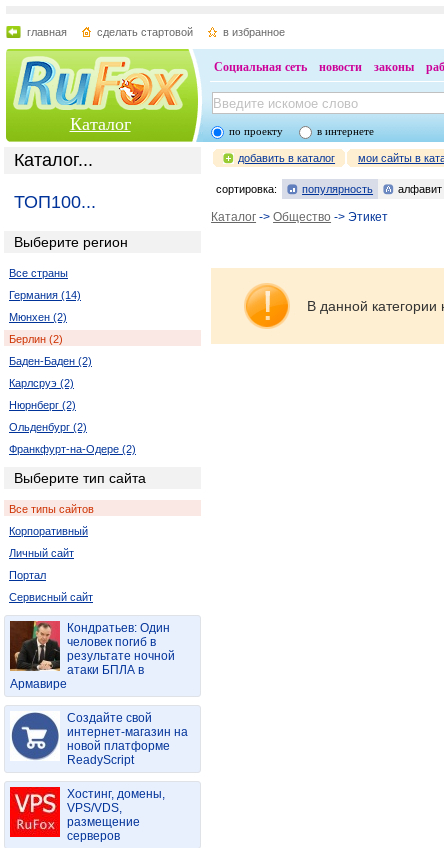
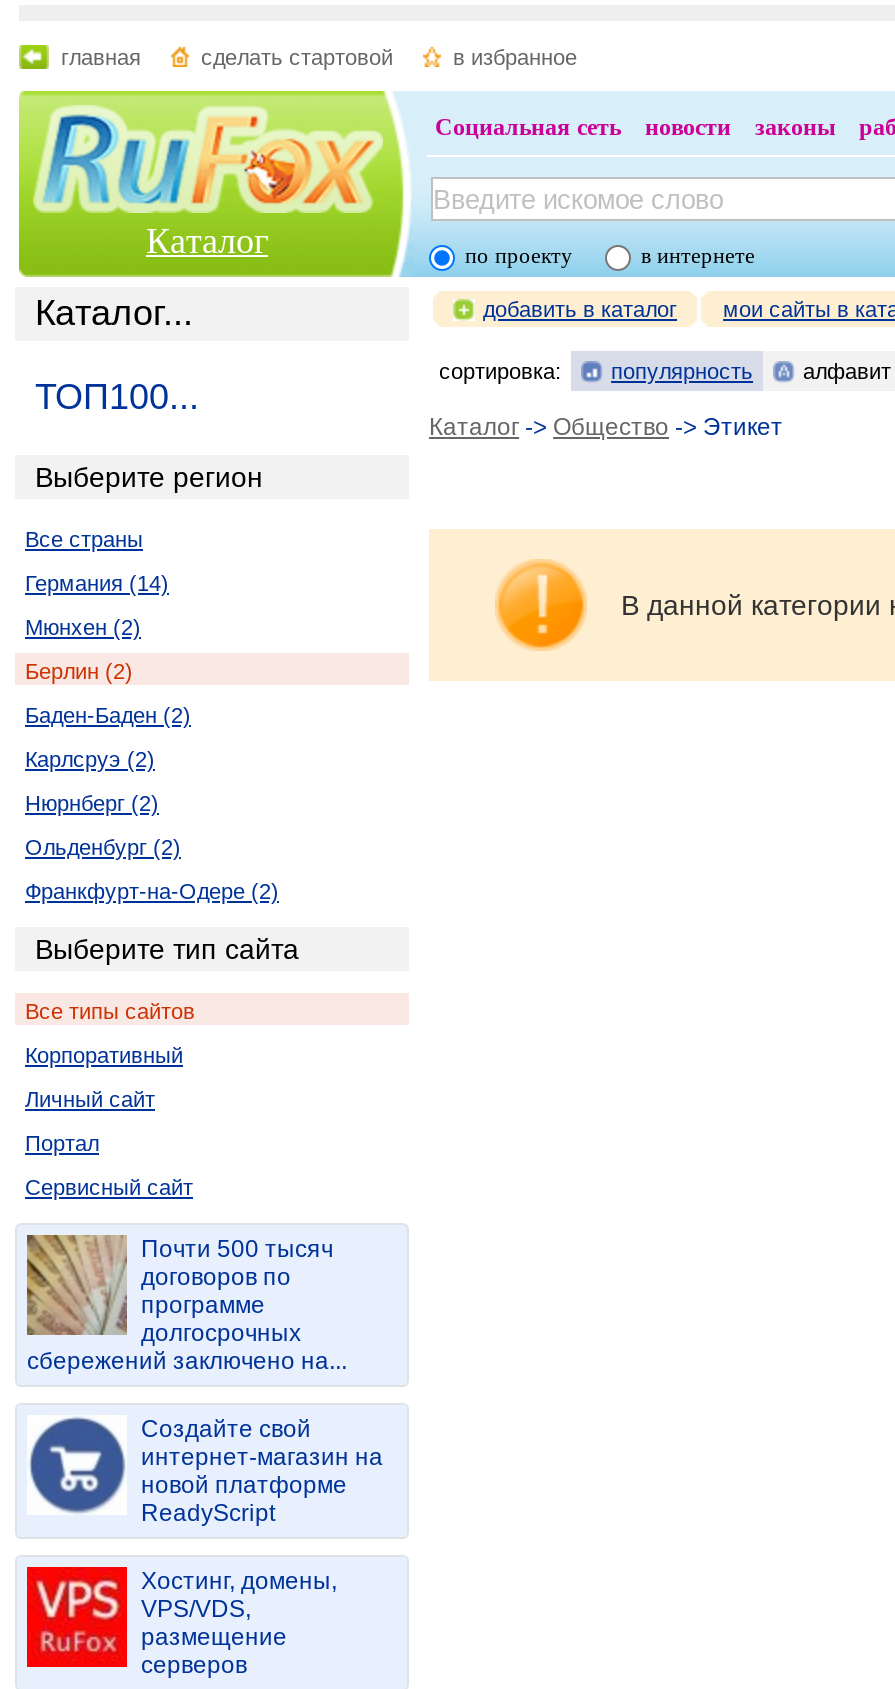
[9,620,175,691] [image] | Кондратьев: Один | человек погиб в | результате ночной | атаки БПЛА в | Армавире -> [25,1233,347,1375] [image] | Почти 500 тысяч | договоров по | программе | долгосрочных | сбережений заключено на...

